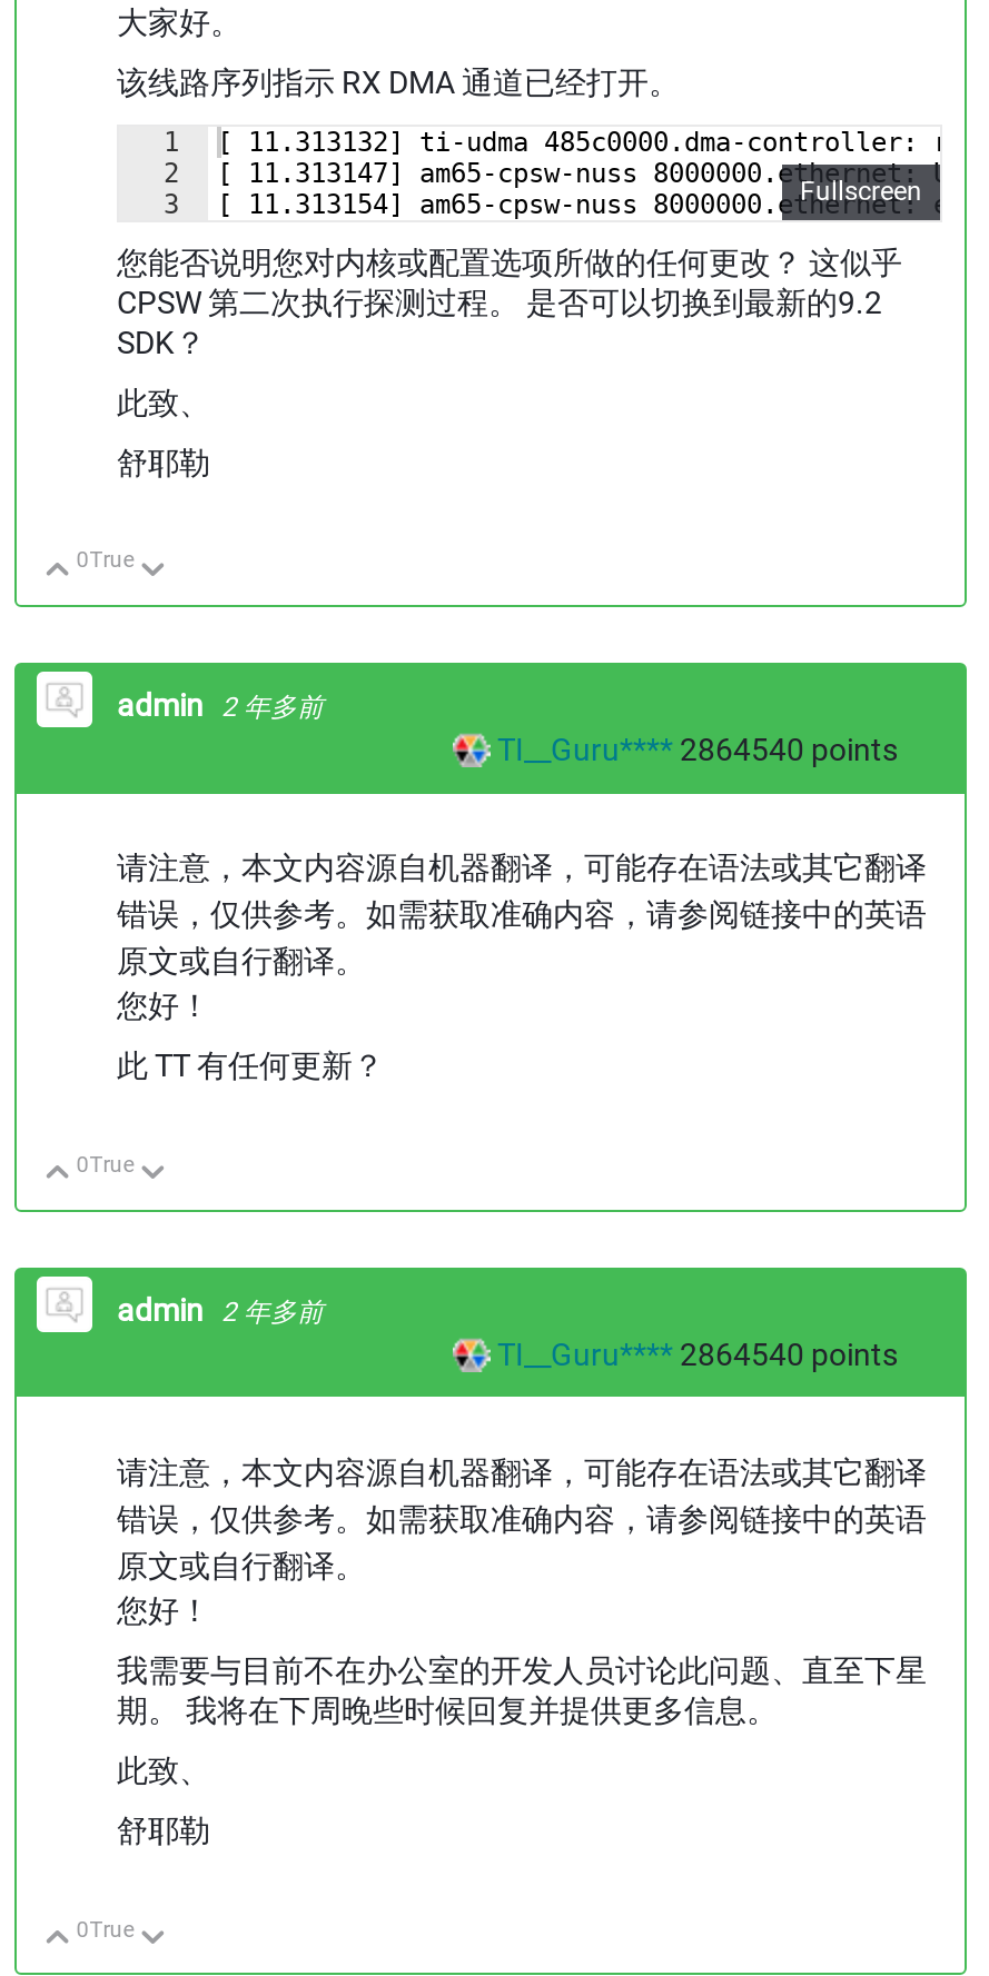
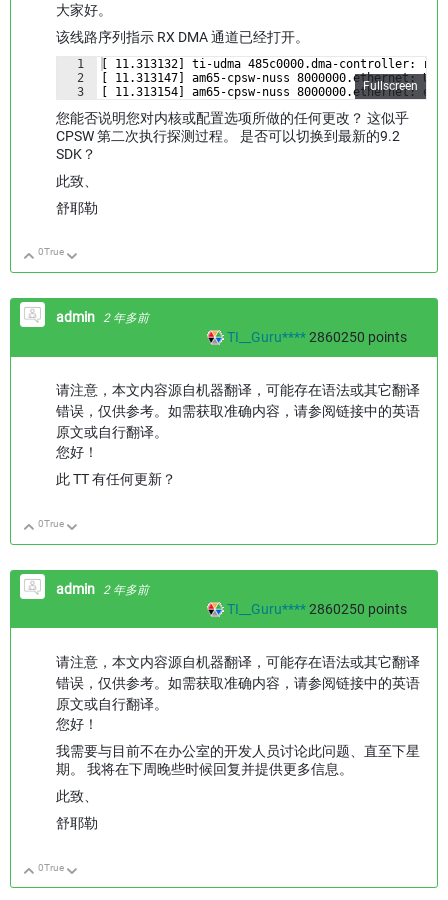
[497,732,898,768] TI__Guru**** 2864540 points -> [227,329,407,345] TI__Guru**** 2860250 points
[497,1336,898,1372] TI__Guru**** 2864540 points -> [227,601,407,617] TI__Guru**** 2860250 points

